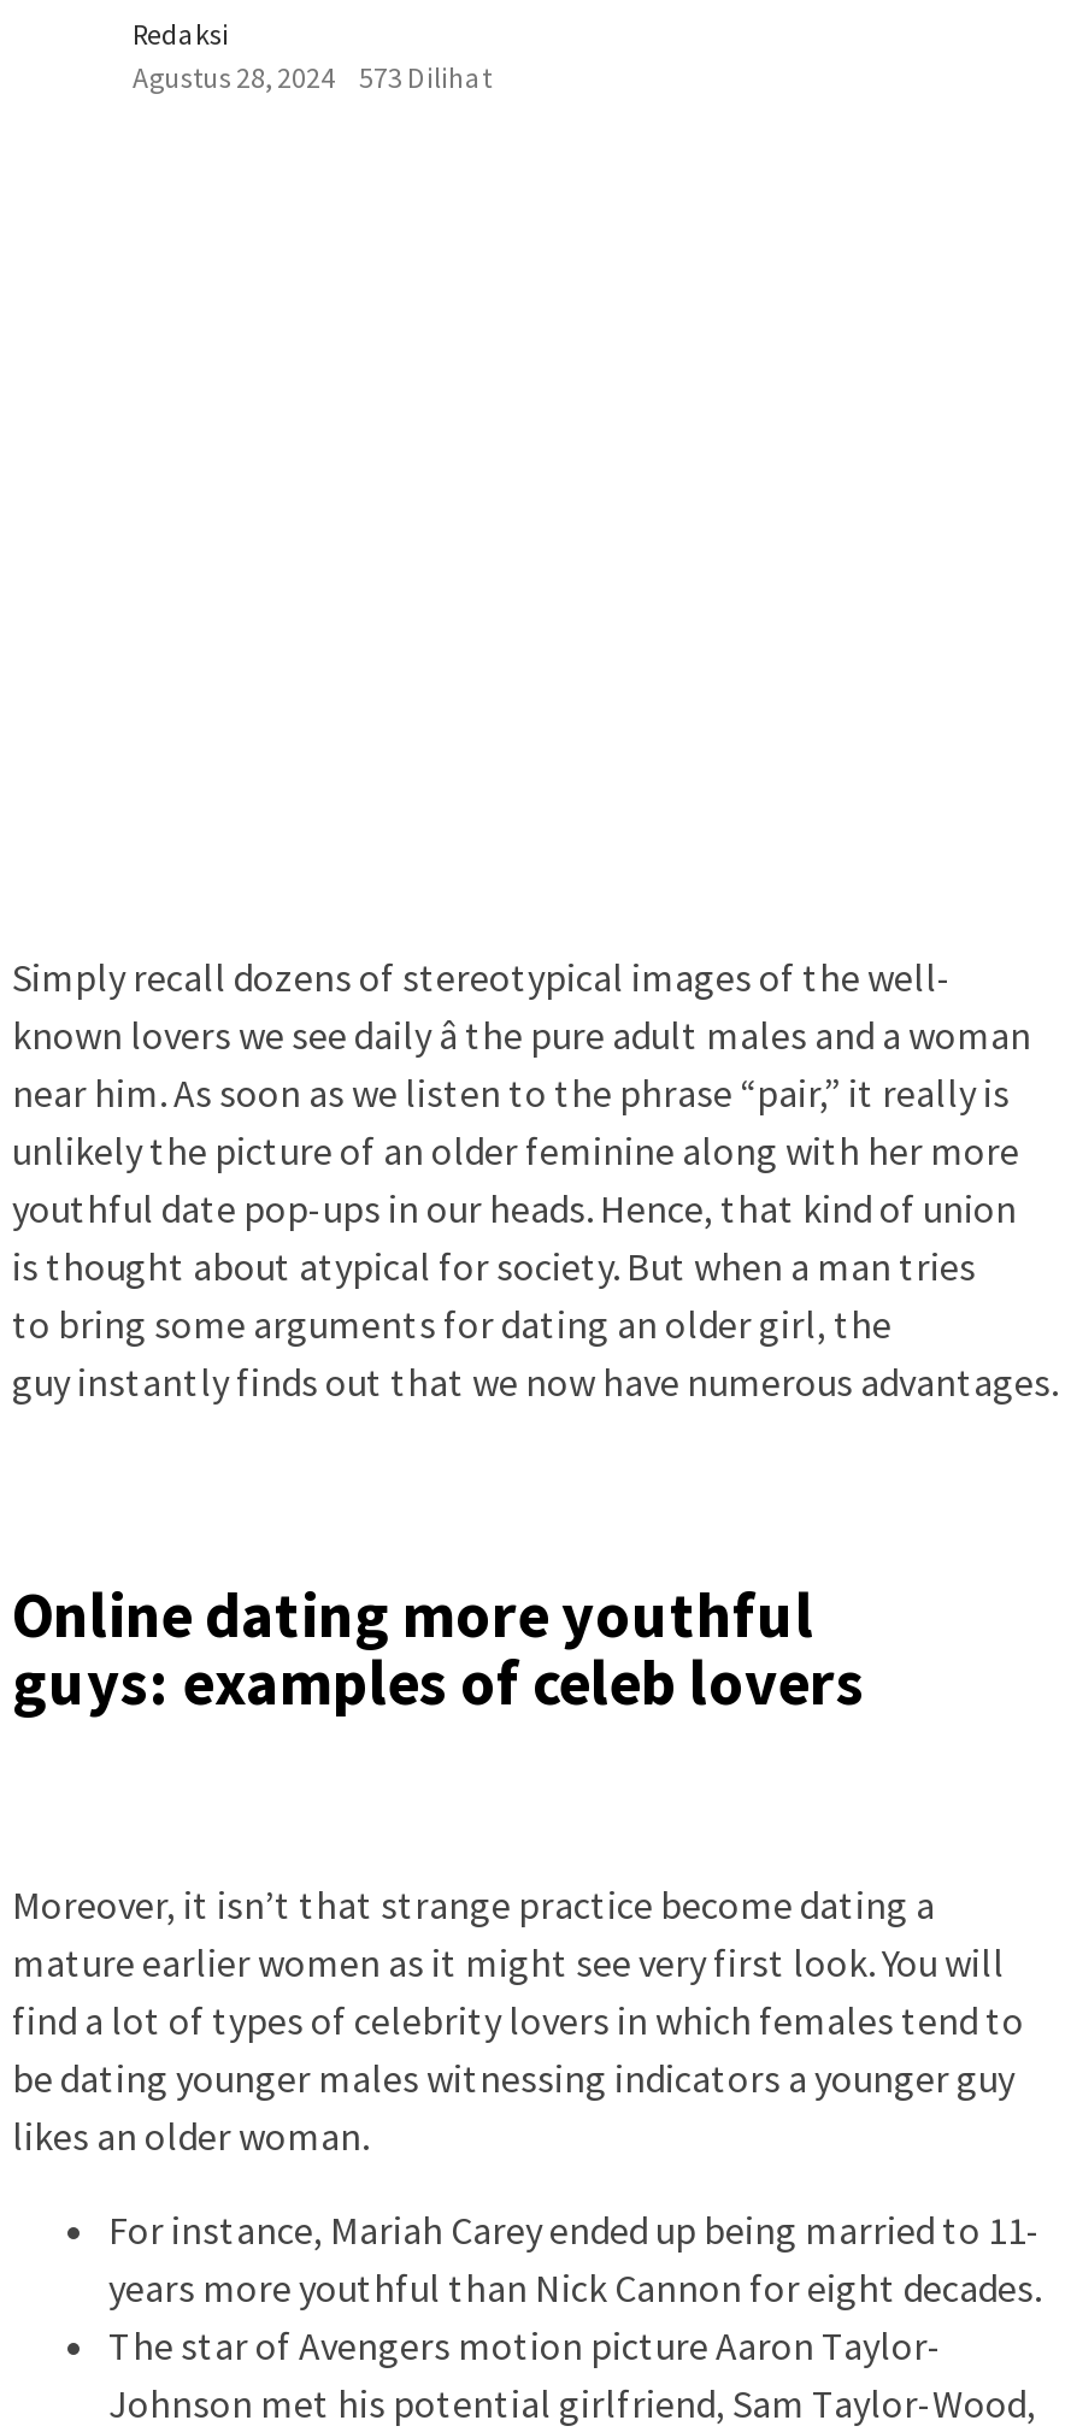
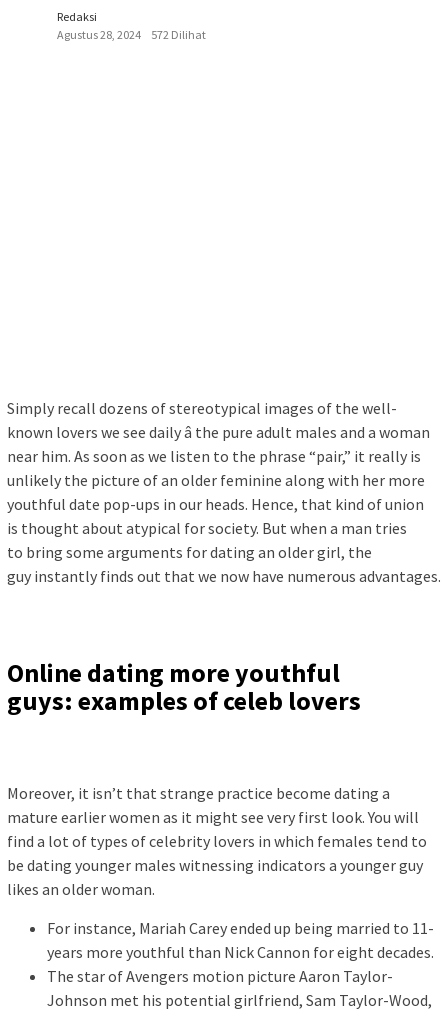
[133,58,492,94] Agustus 28, 2024 573 Dilihat -> [57,26,206,41] Agustus 28, 2024 572 Dilihat

